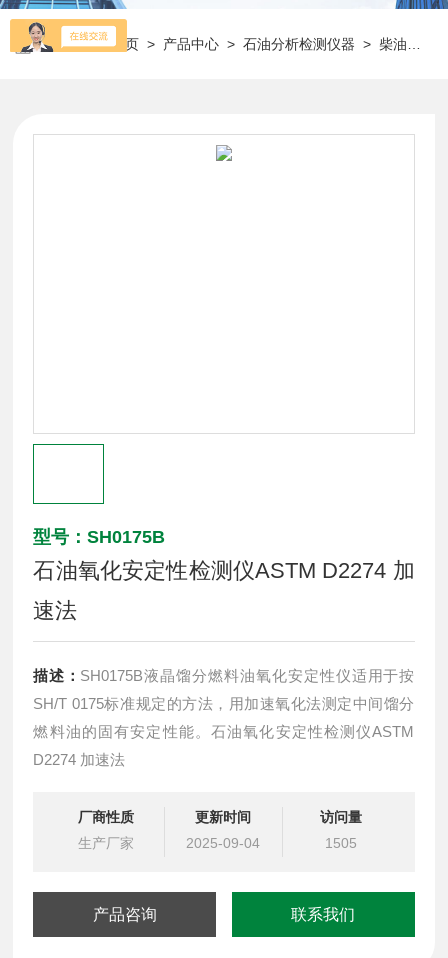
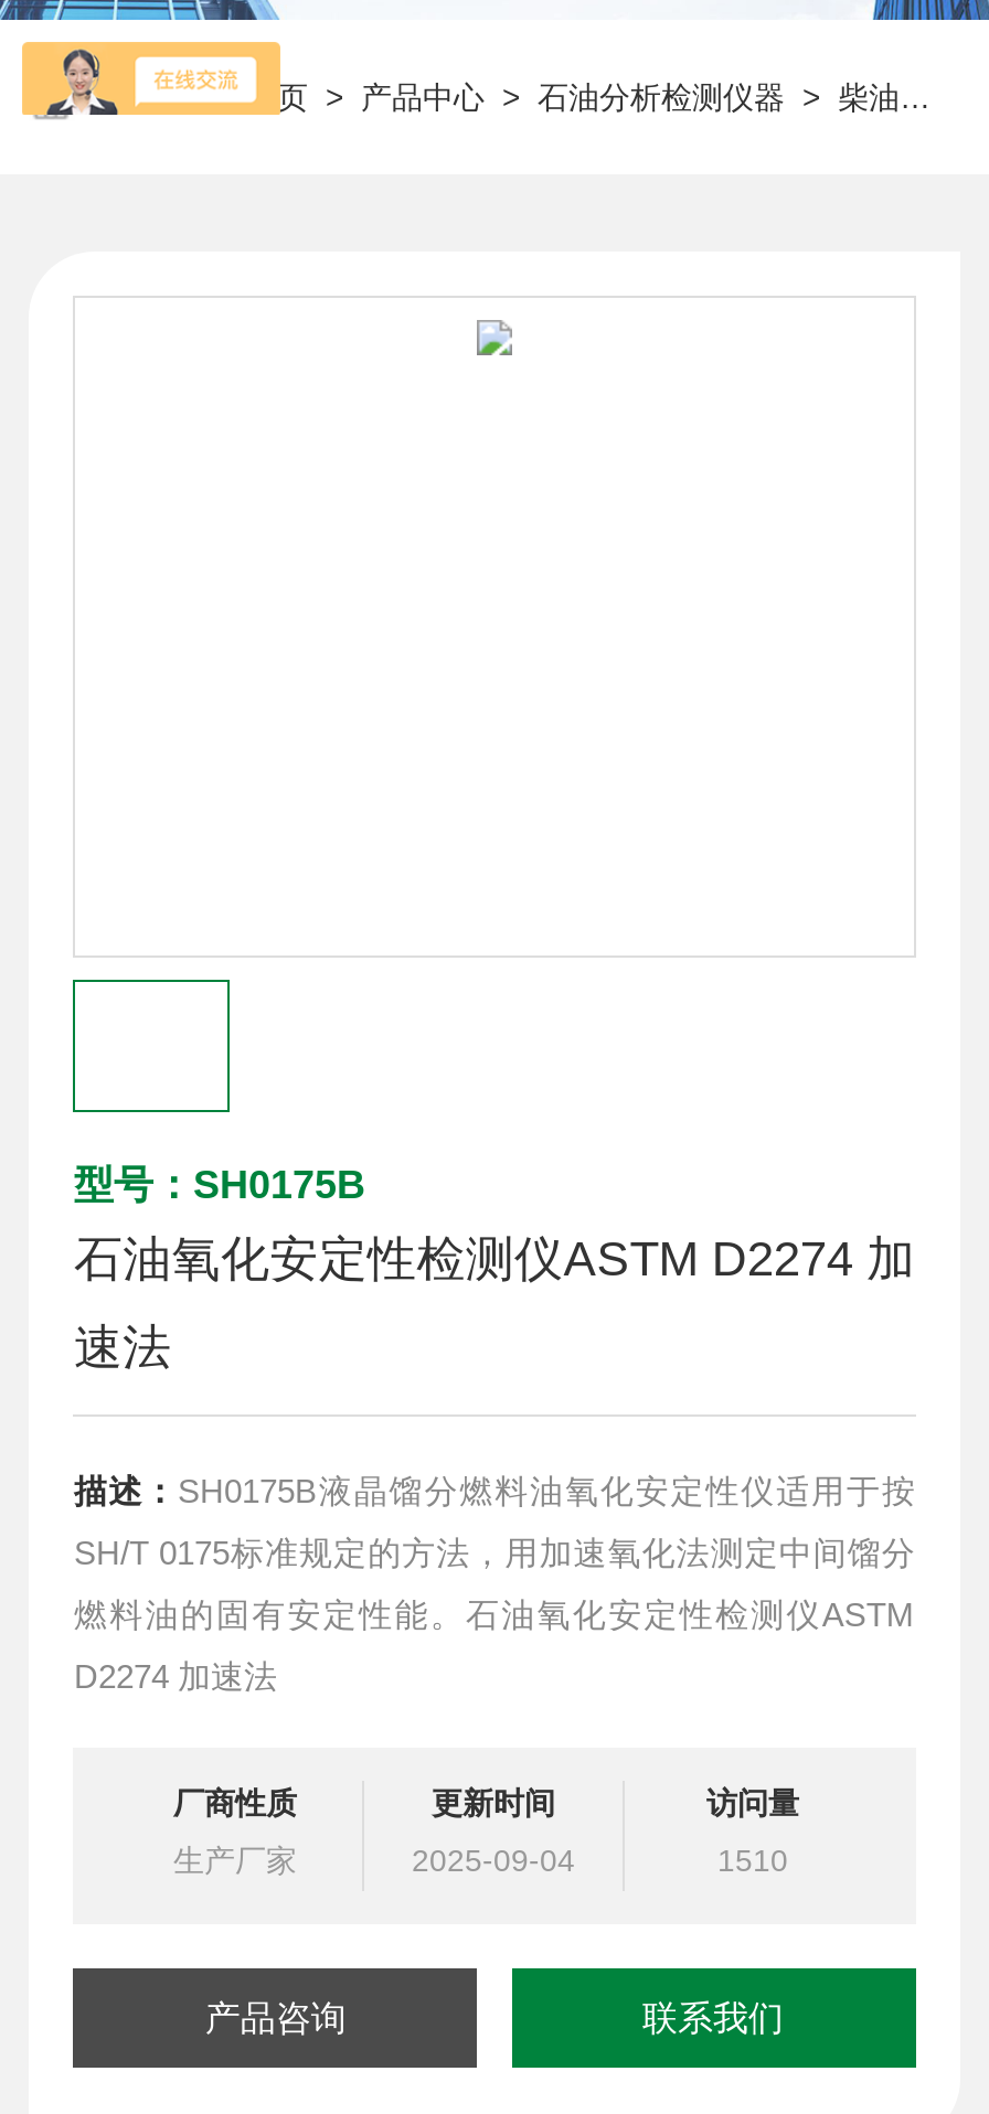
[325,835,357,851] 1505 -> [717,1842,788,1877] 1510

